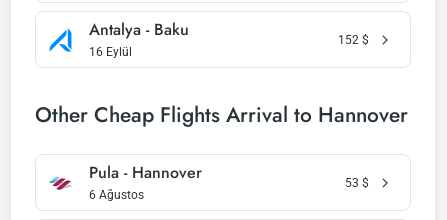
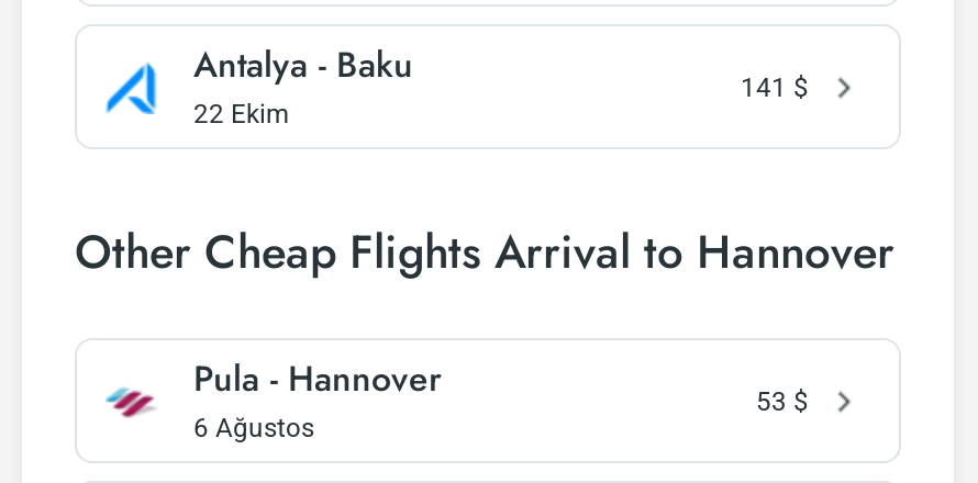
[338,32,369,46] 152 $ -> [741,71,809,102] 141 $
[89,45,132,59] 16 Eylül -> [193,99,290,130] 22 Ekim

